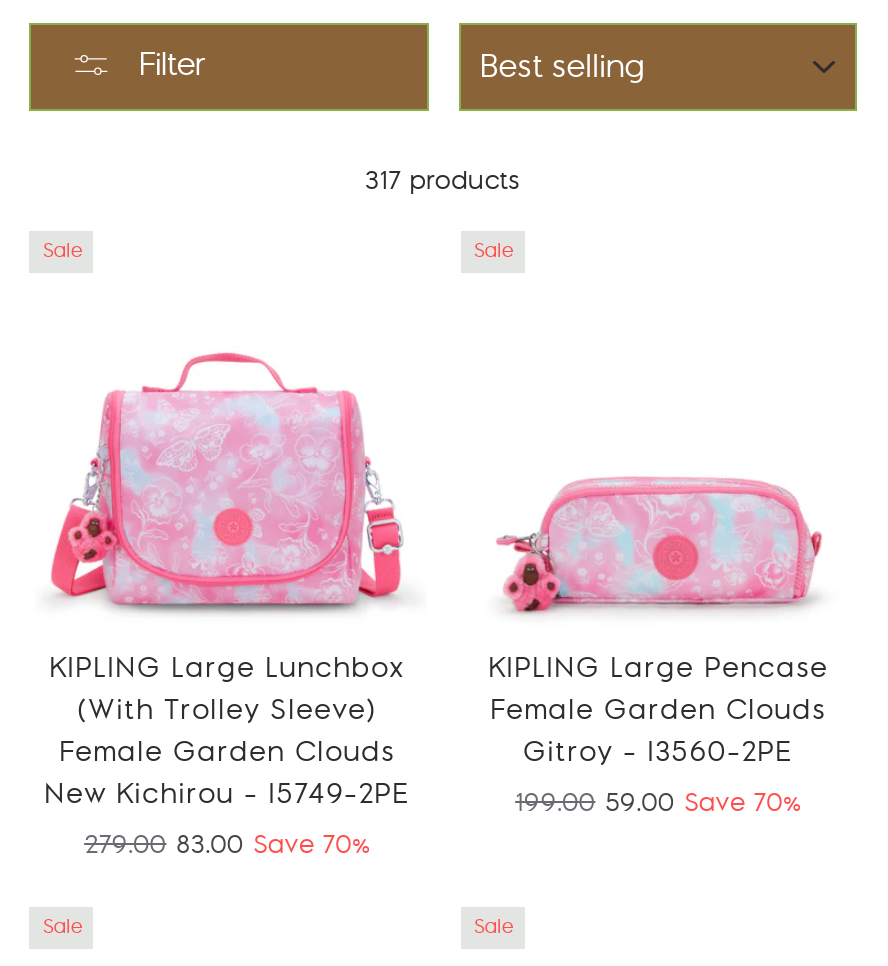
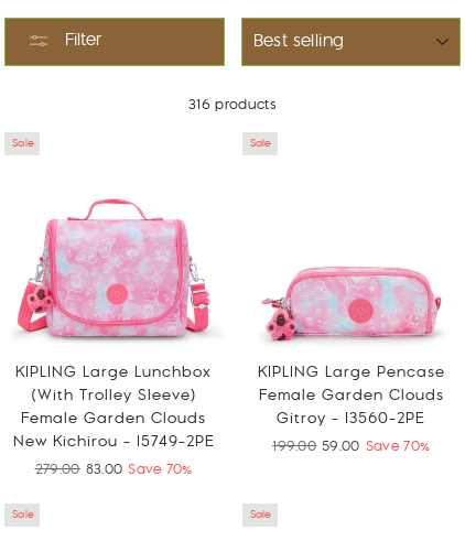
[365,161,521,201] 317 products -> [189,93,276,115] 316 products

